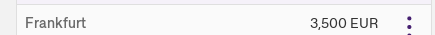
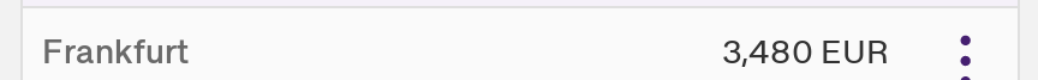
[310,14,378,32] 3,500 EUR -> [722,30,888,73] 3,480 EUR

